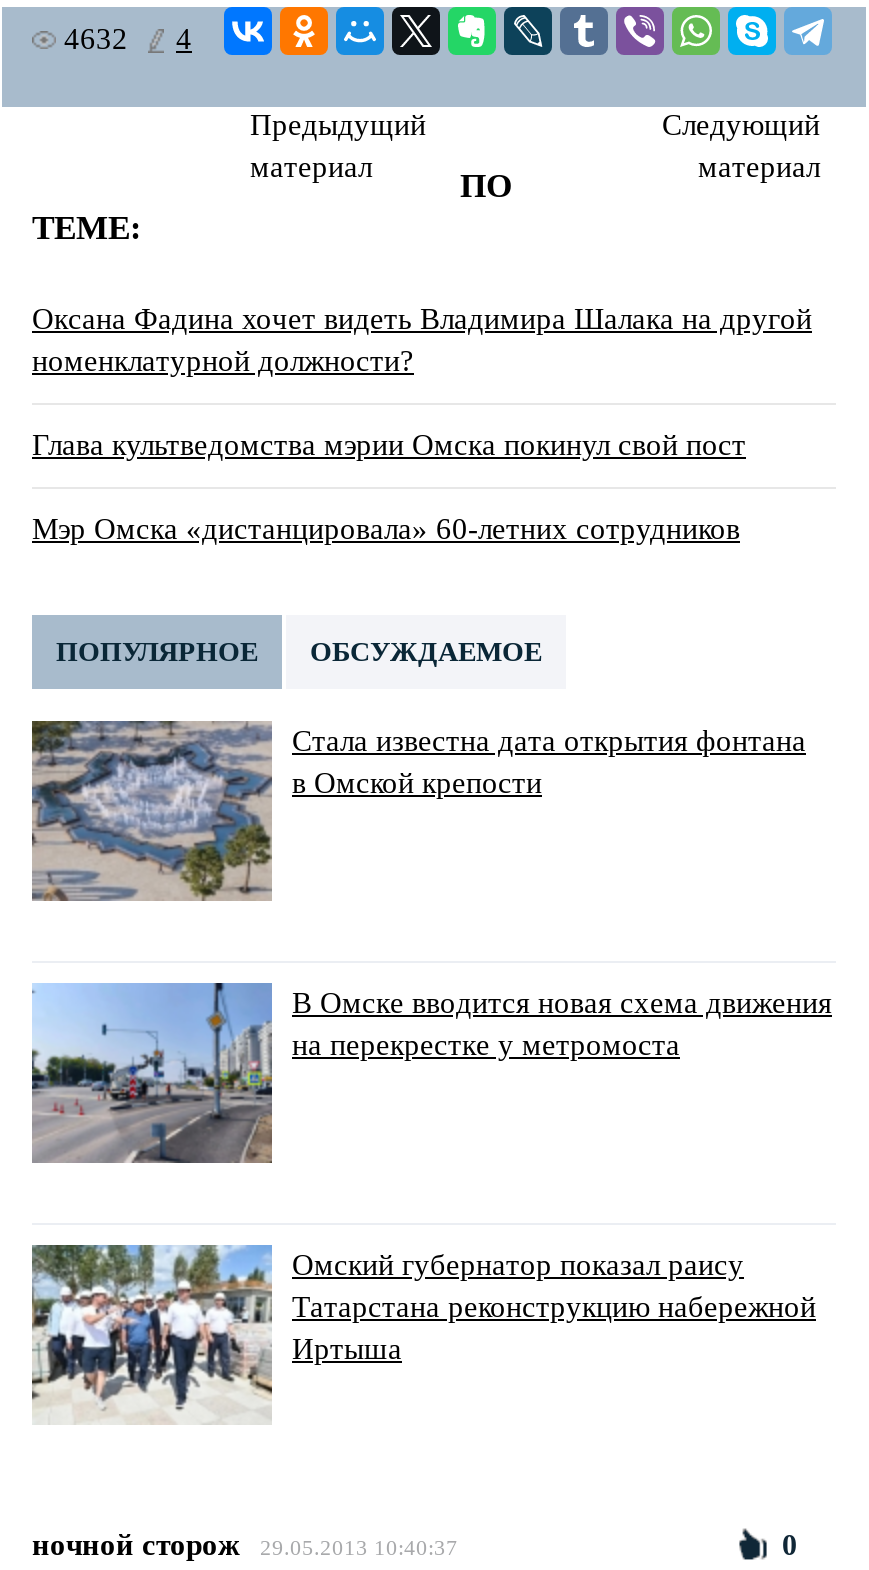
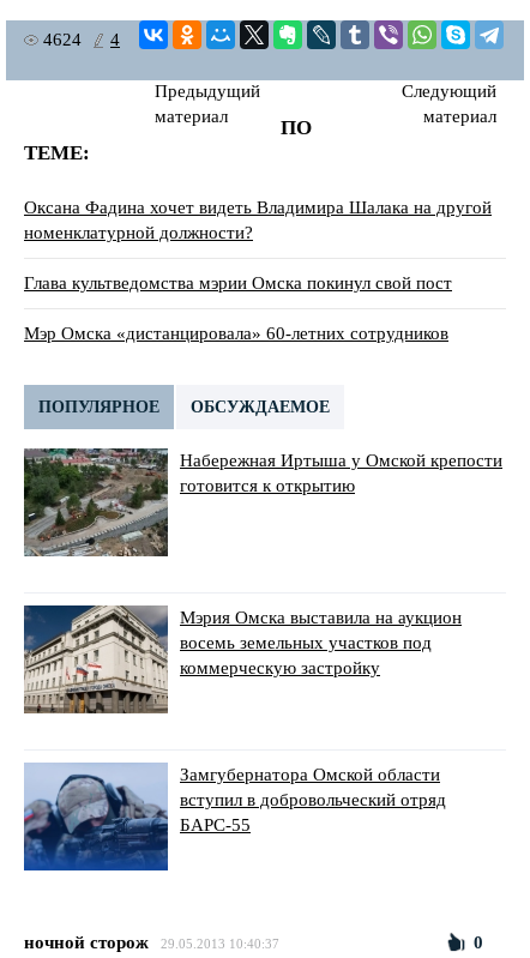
[64,23,192,55] 4632 4 -> [43,30,120,49] 4624 4
[30,719,806,901] [image] | Стала известна дата открытия фонтана | в Омской крепости -> [23,447,502,556] [image] | Набережная Иртыша у Омской крепости | готовится к открытию
[30,981,832,1165] [image] | В Омске вводится новая схема движения | на перекрестке у метромоста -> [23,604,462,715] [image] | Мэрия Омска выставила на аукцион | восемь земельных участков под | коммерческую застройку
[30,1243,816,1425] [image] | Омский губернатор показал раису | Татарстана реконструкцию набережной | Иртыша -> [23,763,446,872] [image] | Замгубернатора Омской области | вступил в добровольческий отряд | БАРС-55

